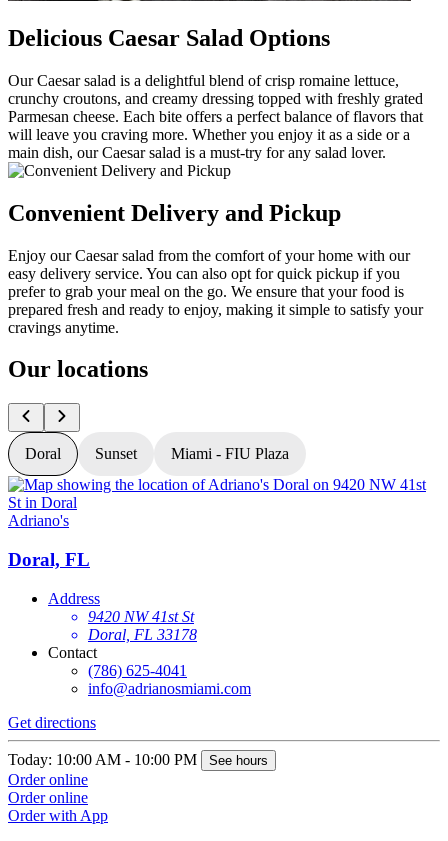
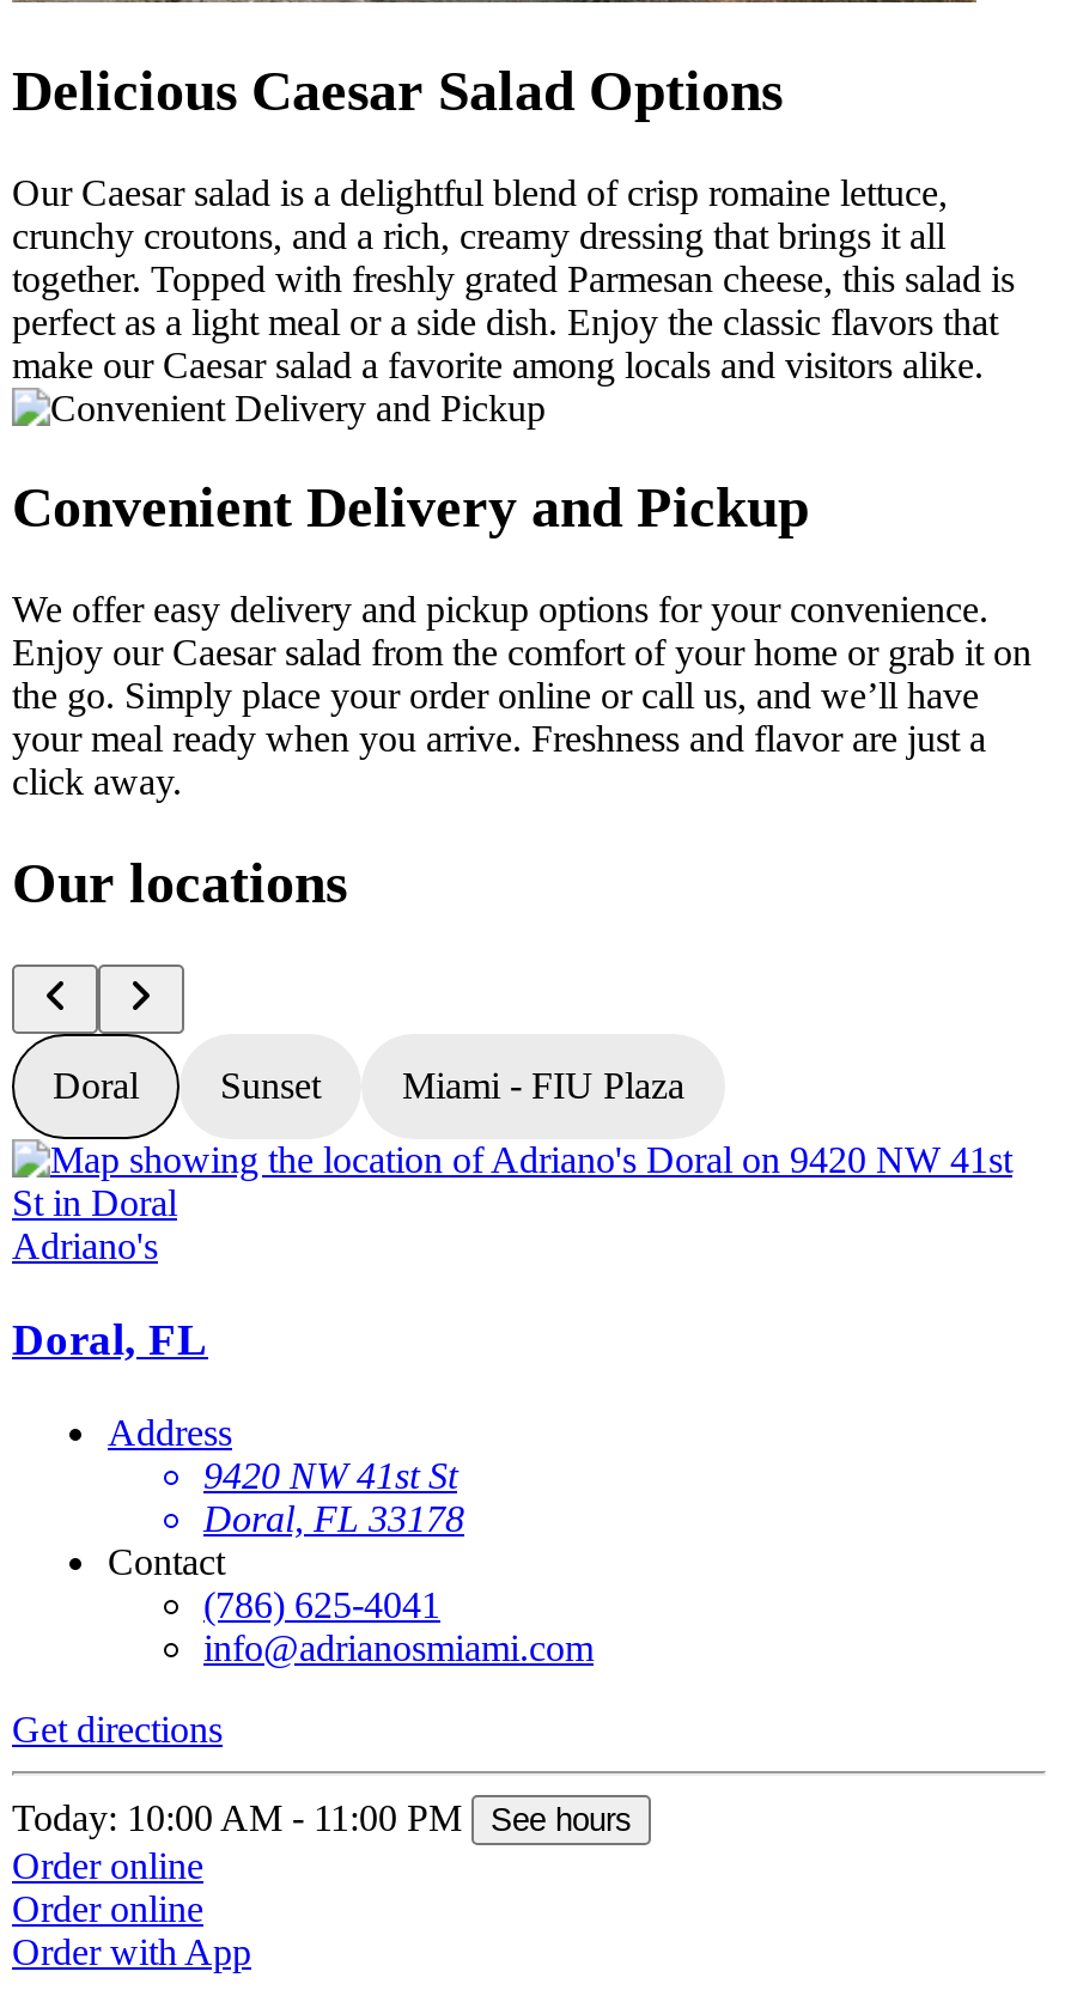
[8,90,423,161] crunchy croutons, and creamy dressing topped with freshly grated | Parmesan cheese. Each bite offers a perfect balance of flavors that | will leave you craving more. Whether you enjoy it as a side or a | main dish, our Caesar salad is a must-try for any salad lover. -> [12,215,1015,385] crunchy croutons, and a rich, creamy dressing that brings it all | together. Topped with freshly grated Parmesan cheese, this salad is | perfect as a light meal or a side dish. Enjoy the classic flavors that | make our Caesar salad a favorite among locals and visitors alike.
[8,246,423,335] Enjoy our Caesar salad from the comfort of your home with our | easy delivery service. You can also opt for quick pickup if you | prefer to grab your meal on the go. We ensure that your food is | prepared fresh and ready to enjoy, making it simple to satisfy your | cravings anytime. -> [12,590,1031,803] We offer easy delivery and pickup options for your convenience. | Enjoy our Caesar salad from the comfort of your home or grab it on | the go. Simply place your order online or call us, and we’ll have | your meal ready when you arrive. Freshness and flavor are just a | click away.
[8,751,268,768] Today: 10:00 AM - 10:00 PM See hours -> [12,1797,632,1838] Today: 10:00 AM - 11:00 PM See hours

